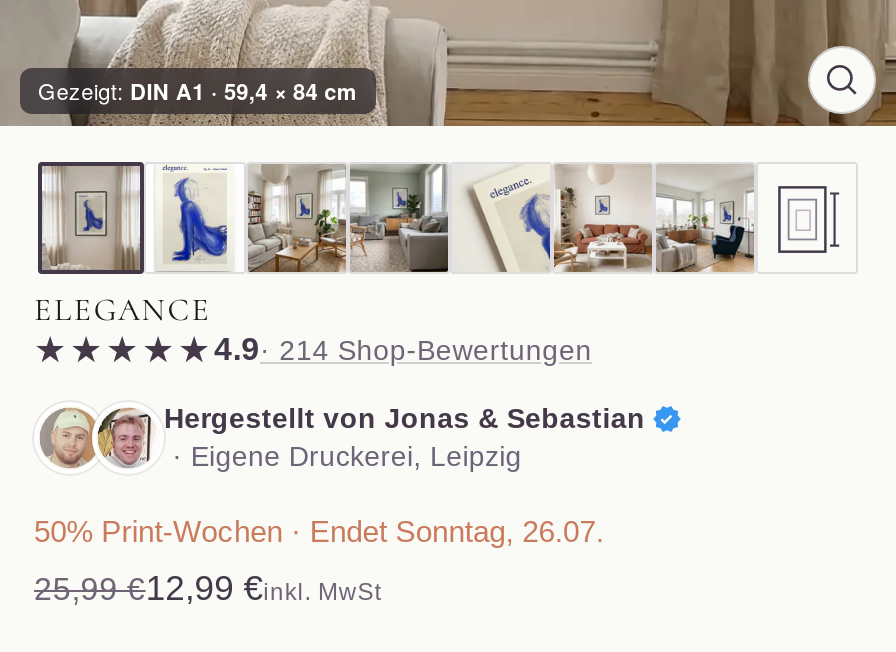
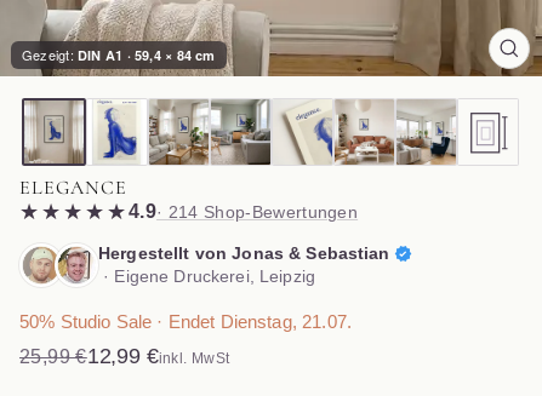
[34,514,604,548] 50% Print-Wochen · Endet Sonntag, 26.07. -> [19,311,352,332] 50% Studio Sale · Endet Dienstag, 21.07.

